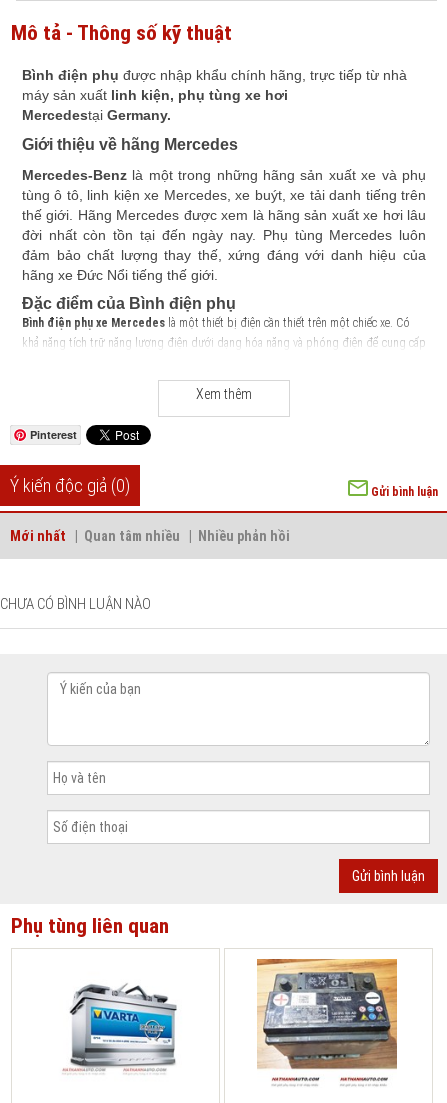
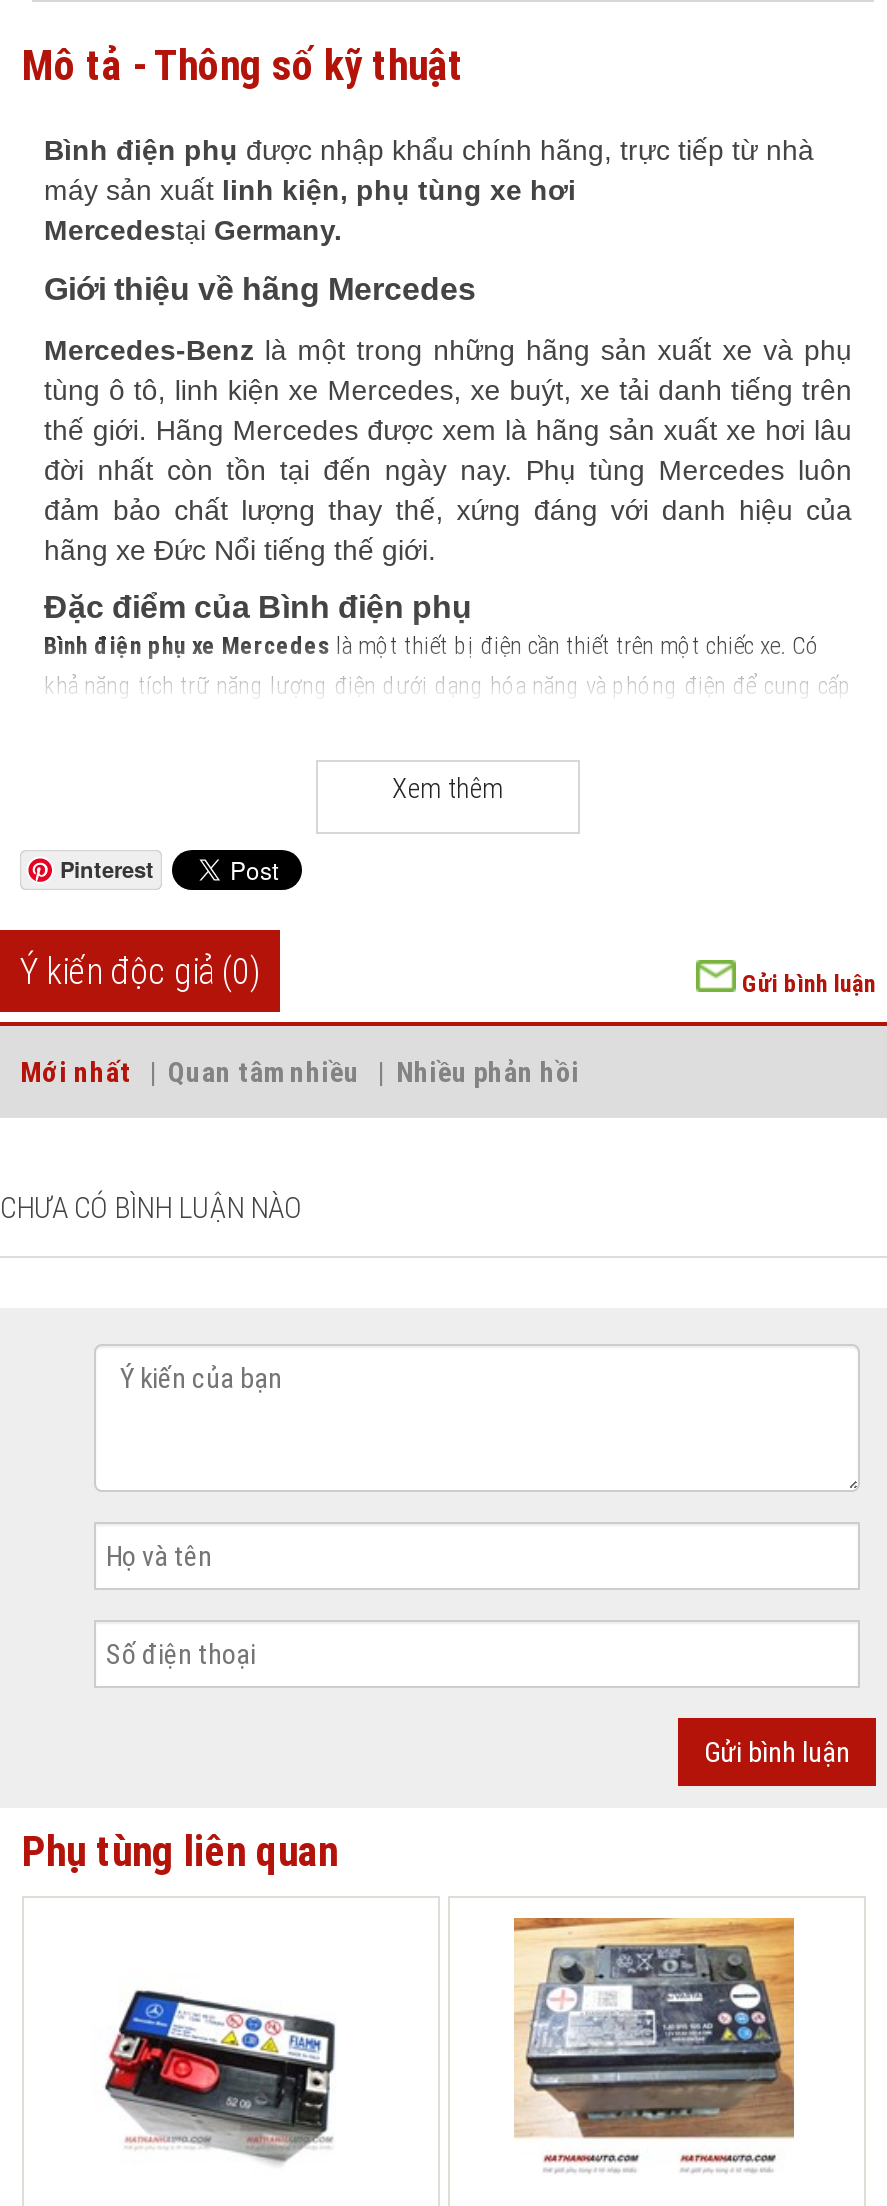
[53,983,177,1081] [image] -> [104,1970,352,2164] [image]

